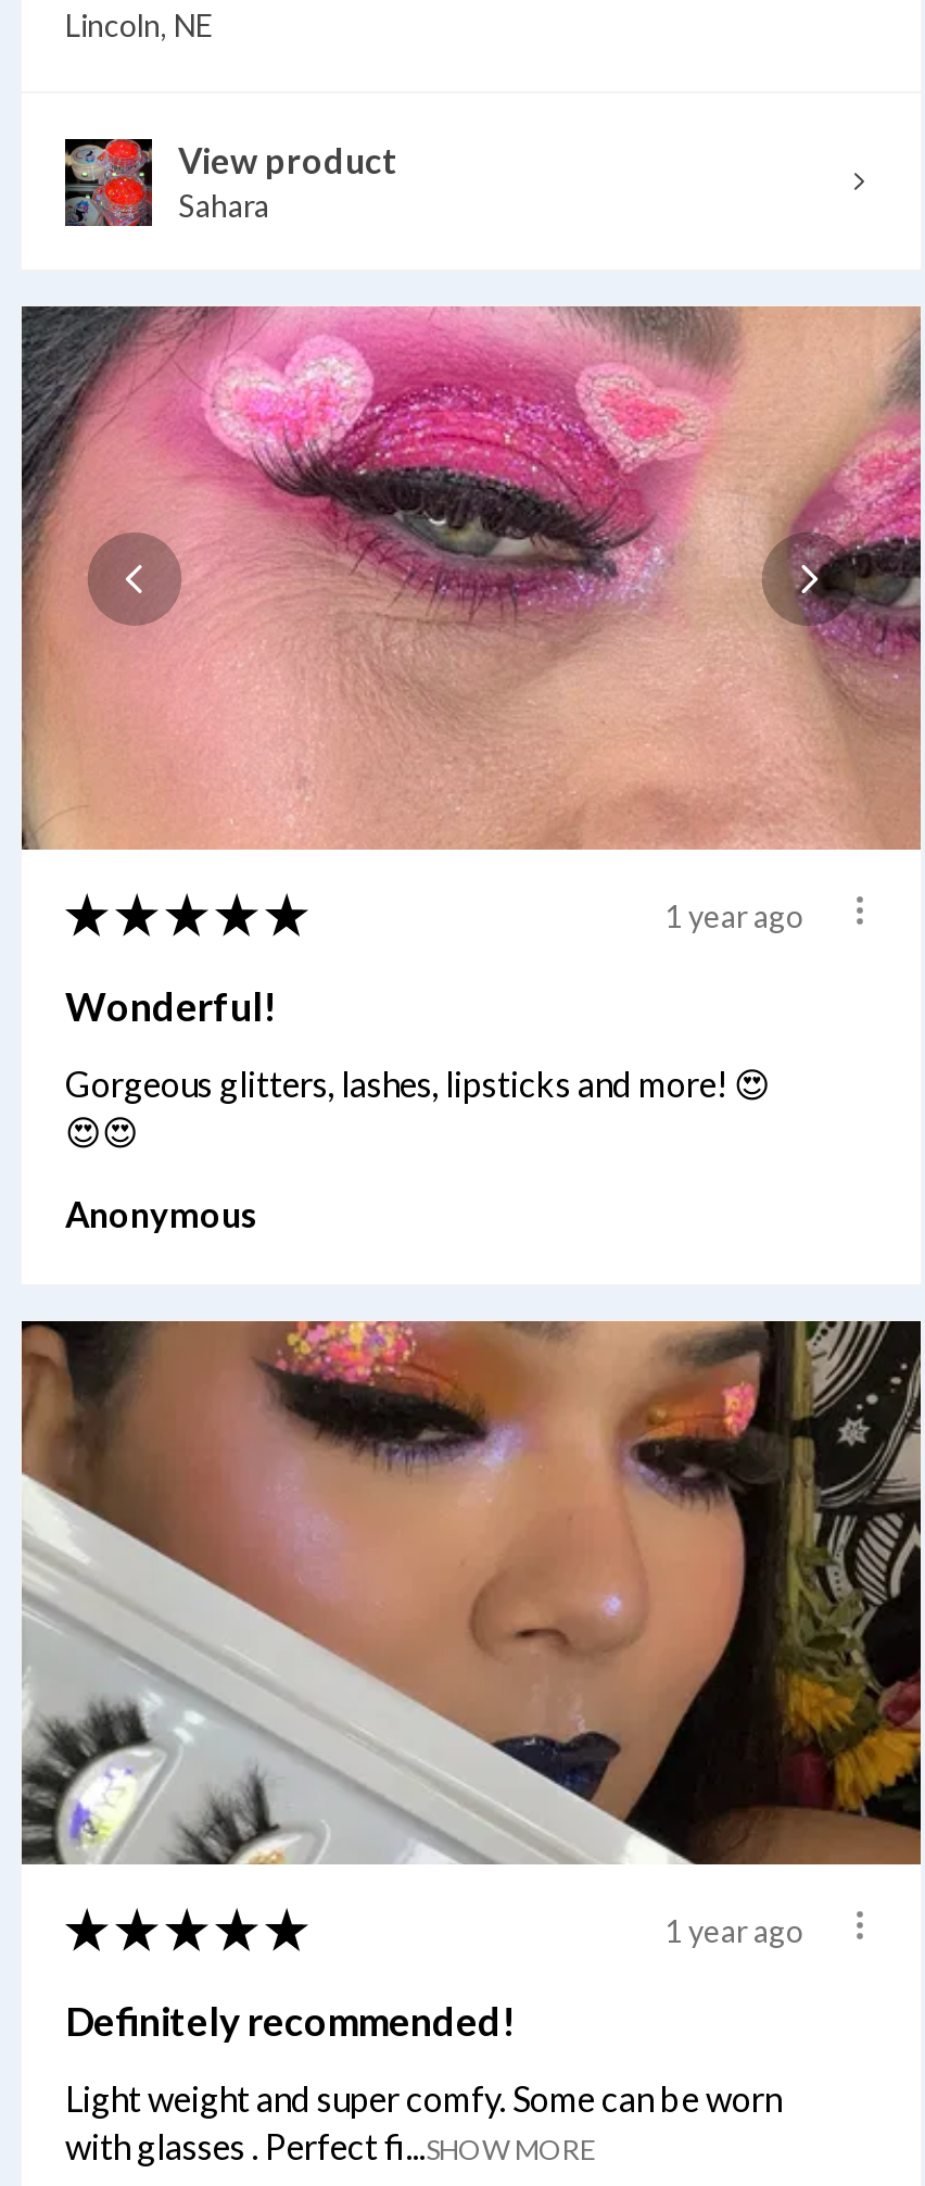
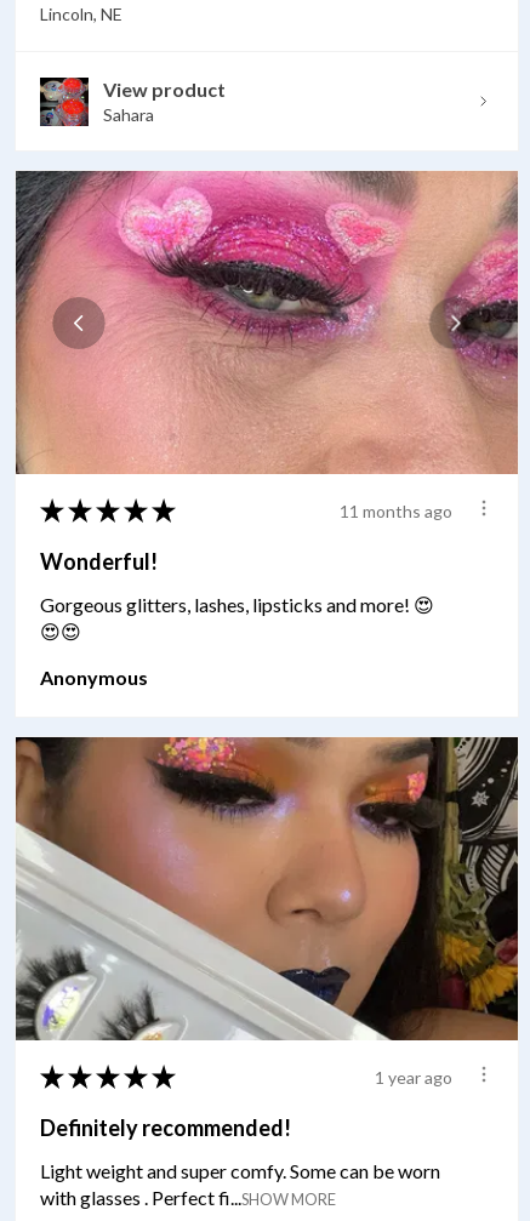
[664,897,803,934] 1 year ago -> [340,501,452,521] 11 months ago

